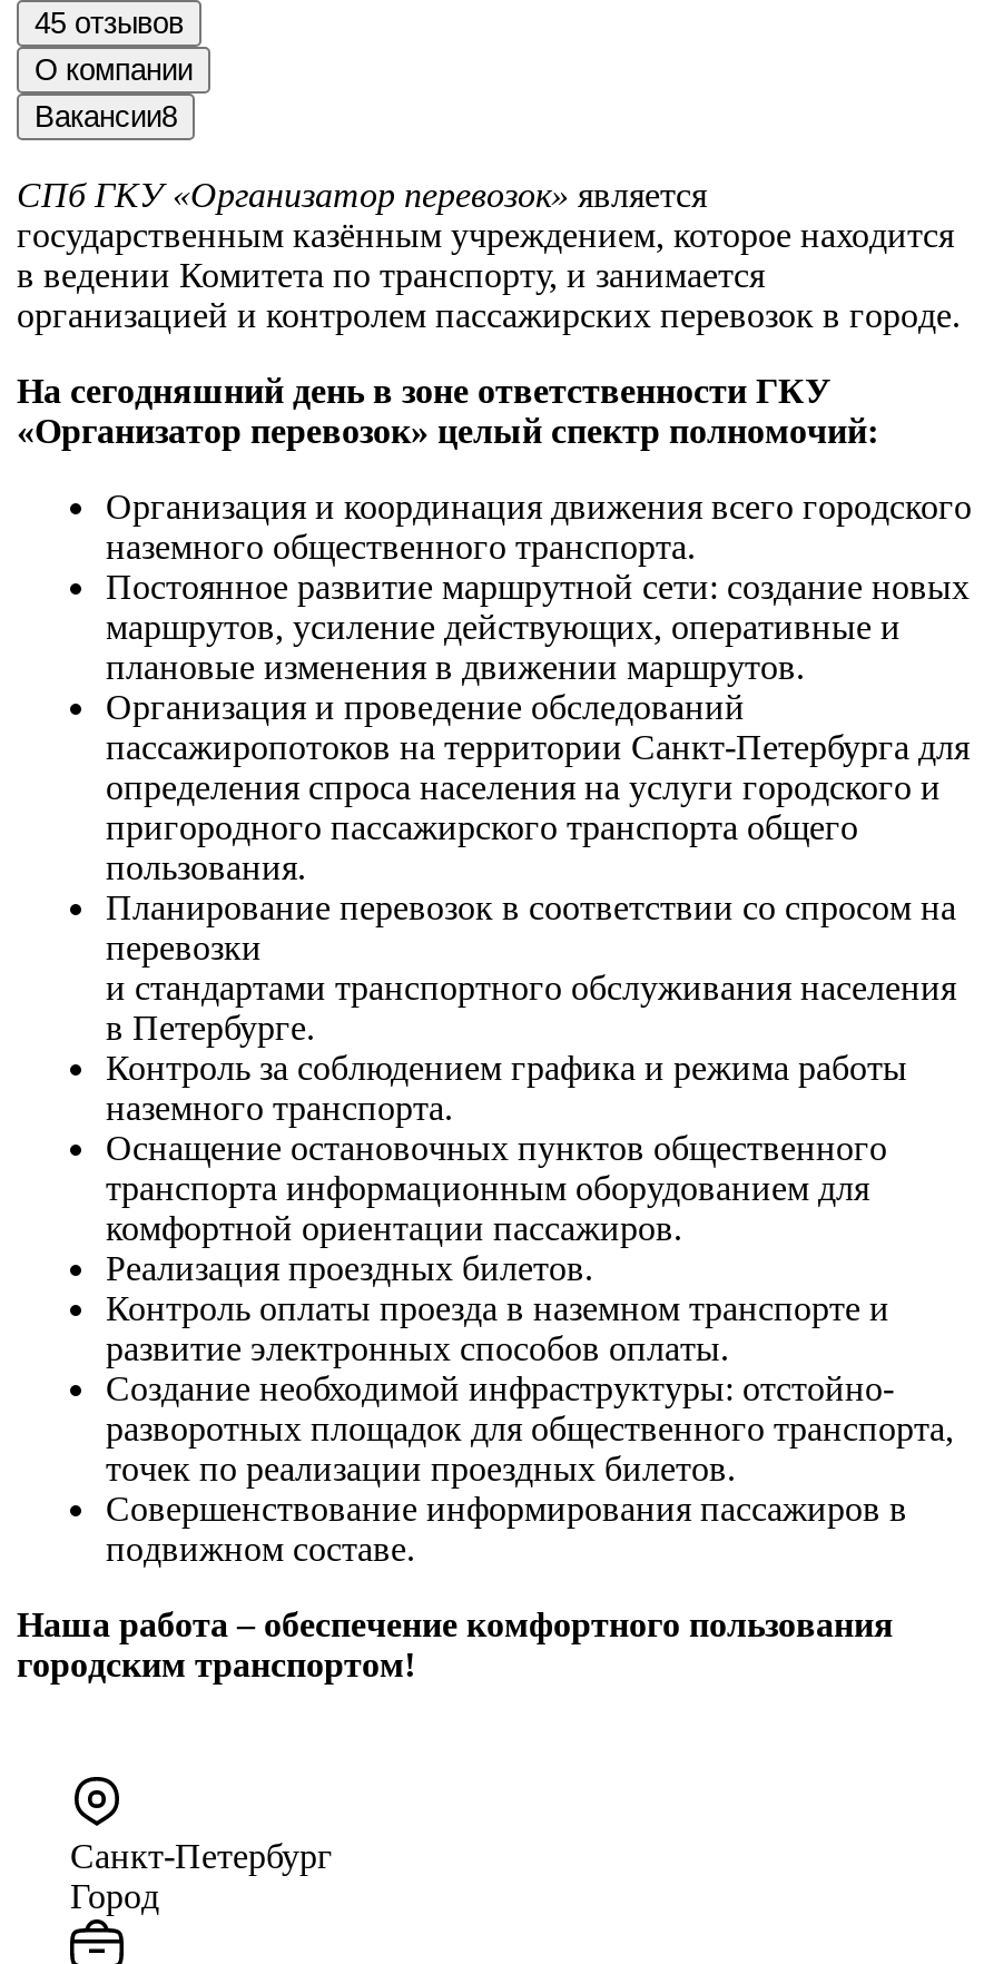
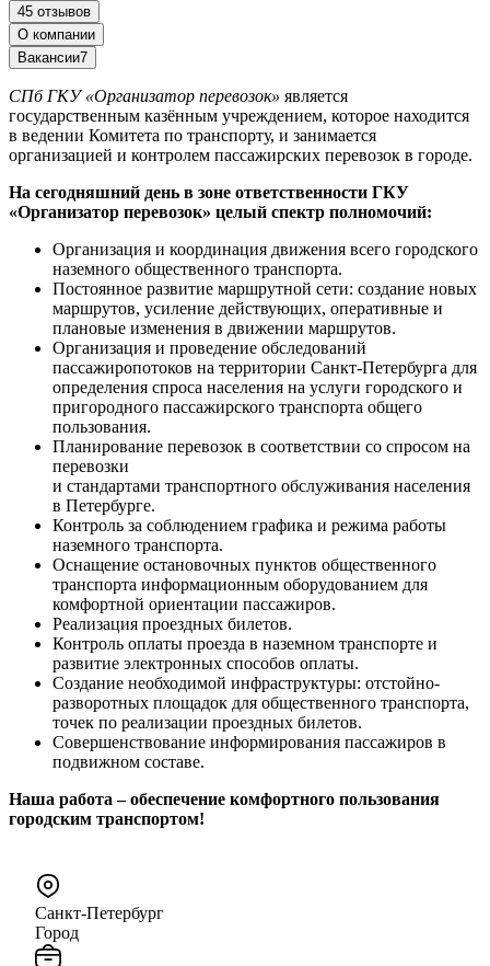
[35,100,177,133] Вакансии8 -> [17,49,87,66] Вакансии7

